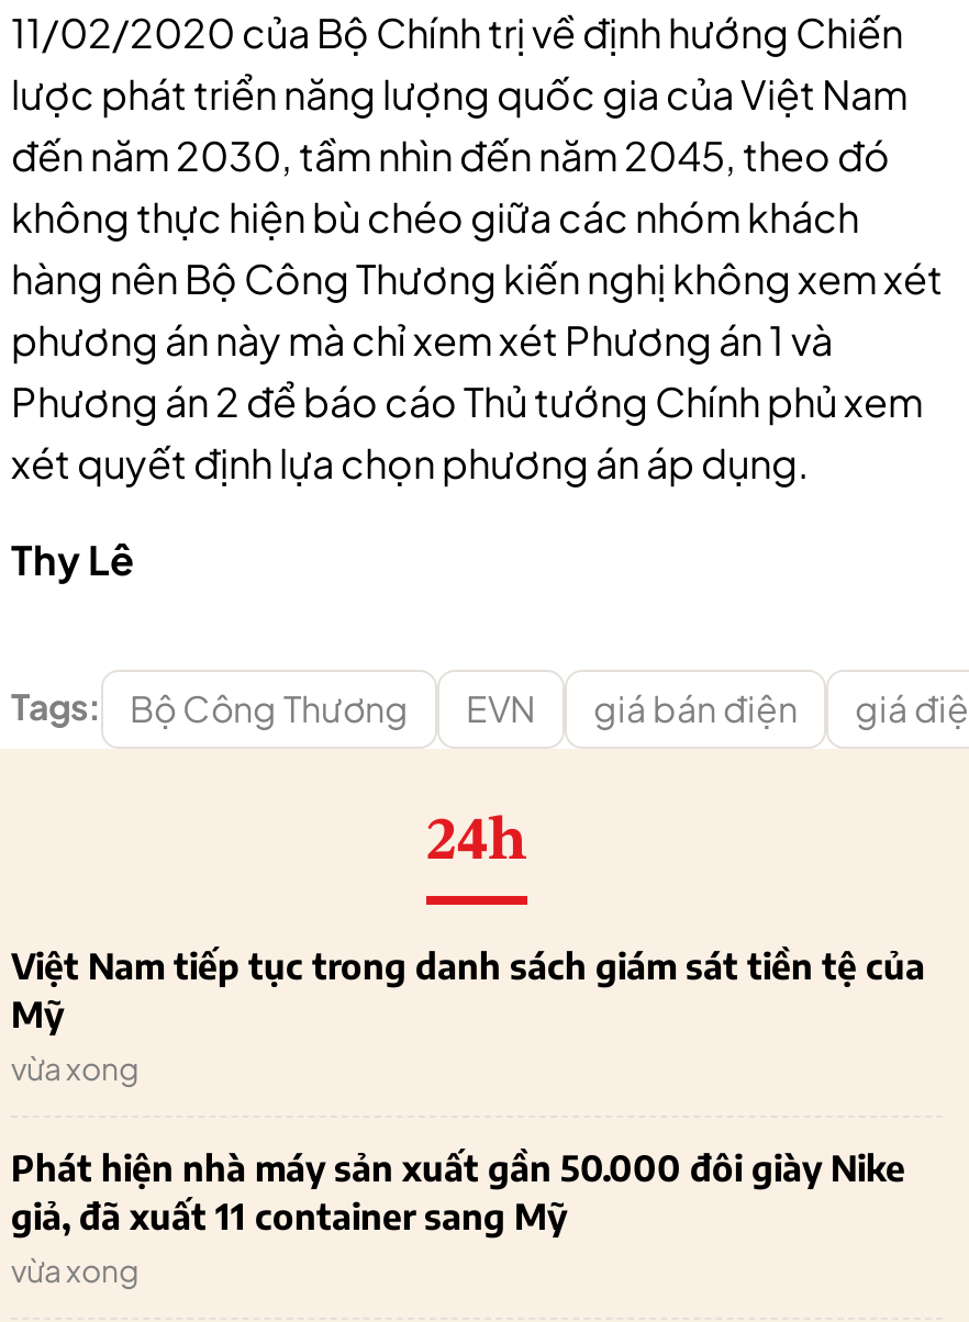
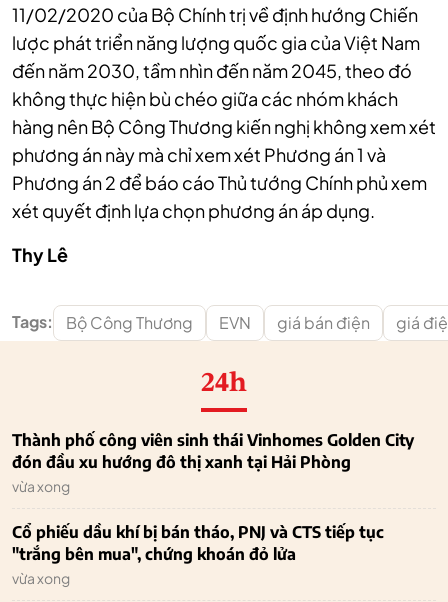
[11,945,925,1038] Việt Nam tiếp tục trong danh sách giám sát tiền tệ của | Mỹ -> [12,430,414,472] Thành phố công viên sinh thái Vinhomes Golden City | đón đầu xu hướng đô thị xanh tại Hải Phòng
[11,1147,905,1240] Phát hiện nhà máy sản xuất gần 50.000 đôi giày Nike | giả, đã xuất 11 container sang Mỹ -> [12,522,384,564] Cổ phiếu dầu khí bị bán tháo, PNJ và CTS tiếp tục | "trắng bên mua", chứng khoán đỏ lửa

